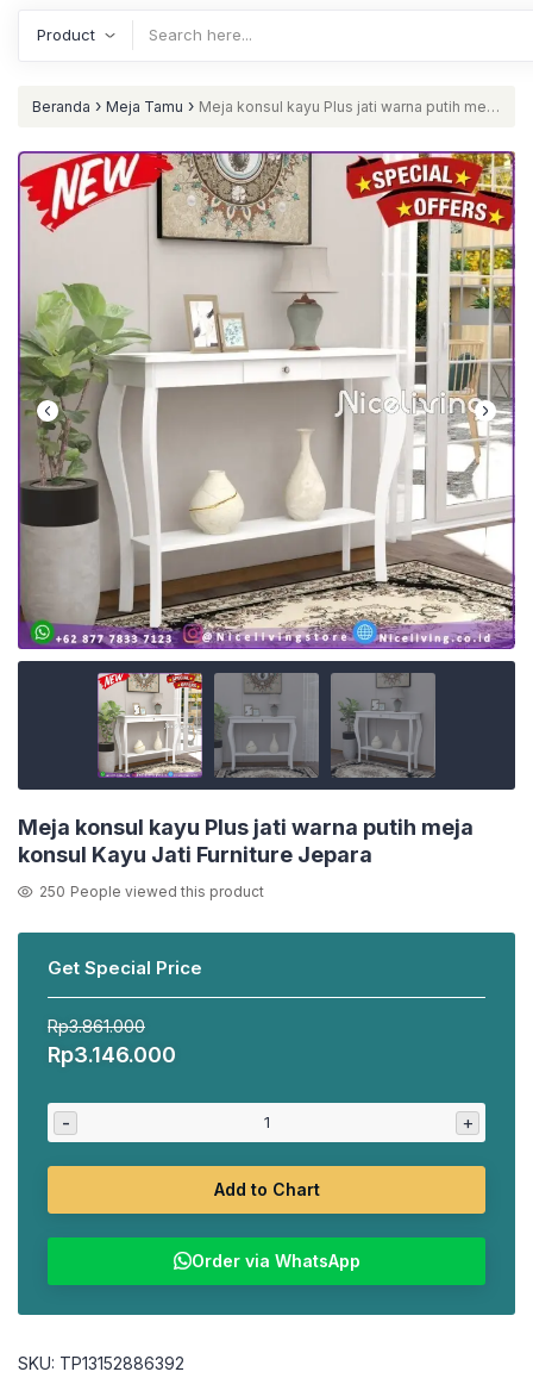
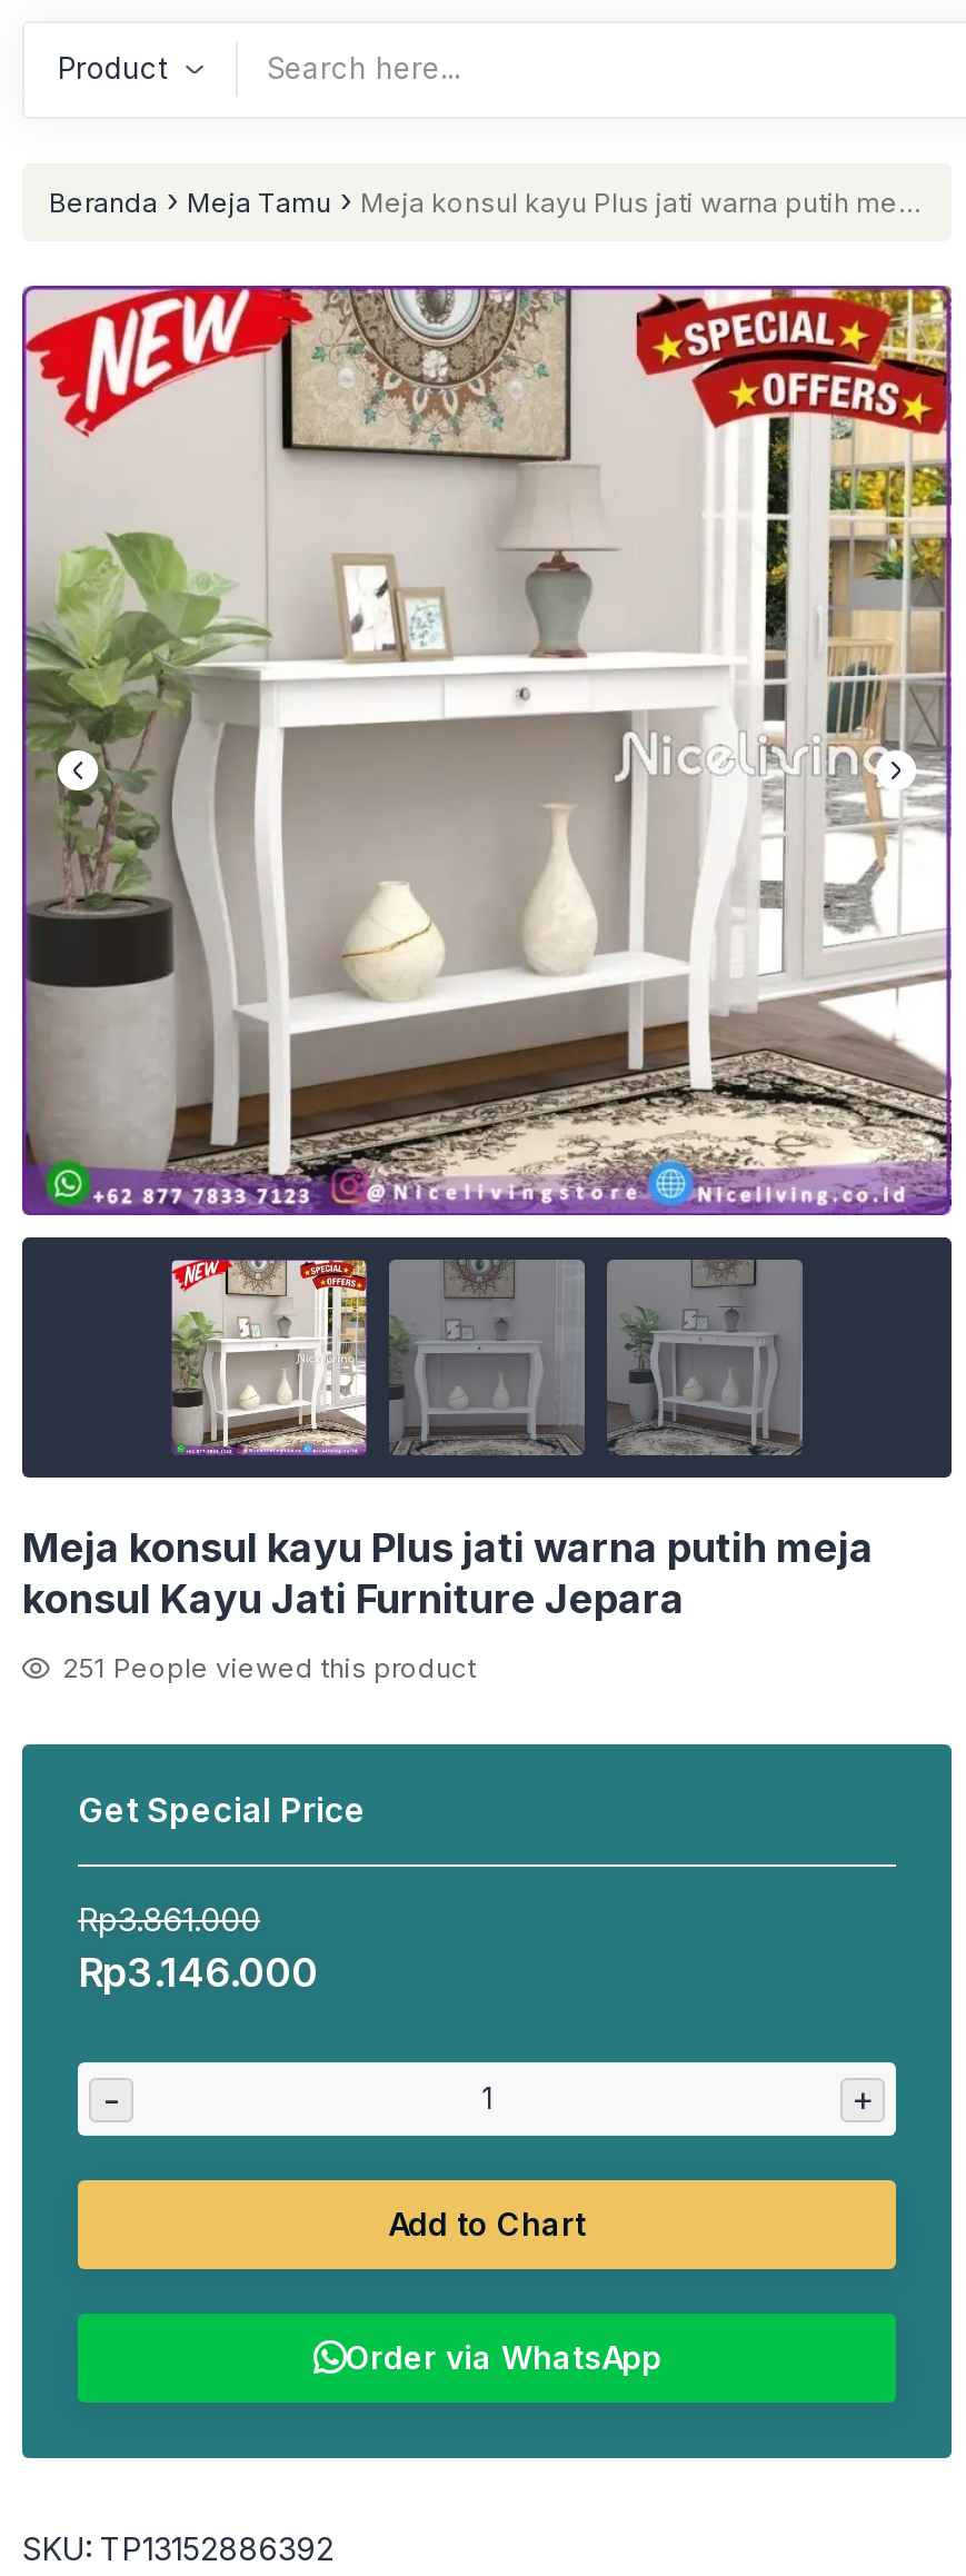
[39,883,264,901] 250 People viewed this product -> [62,1651,476,1685] 251 People viewed this product

